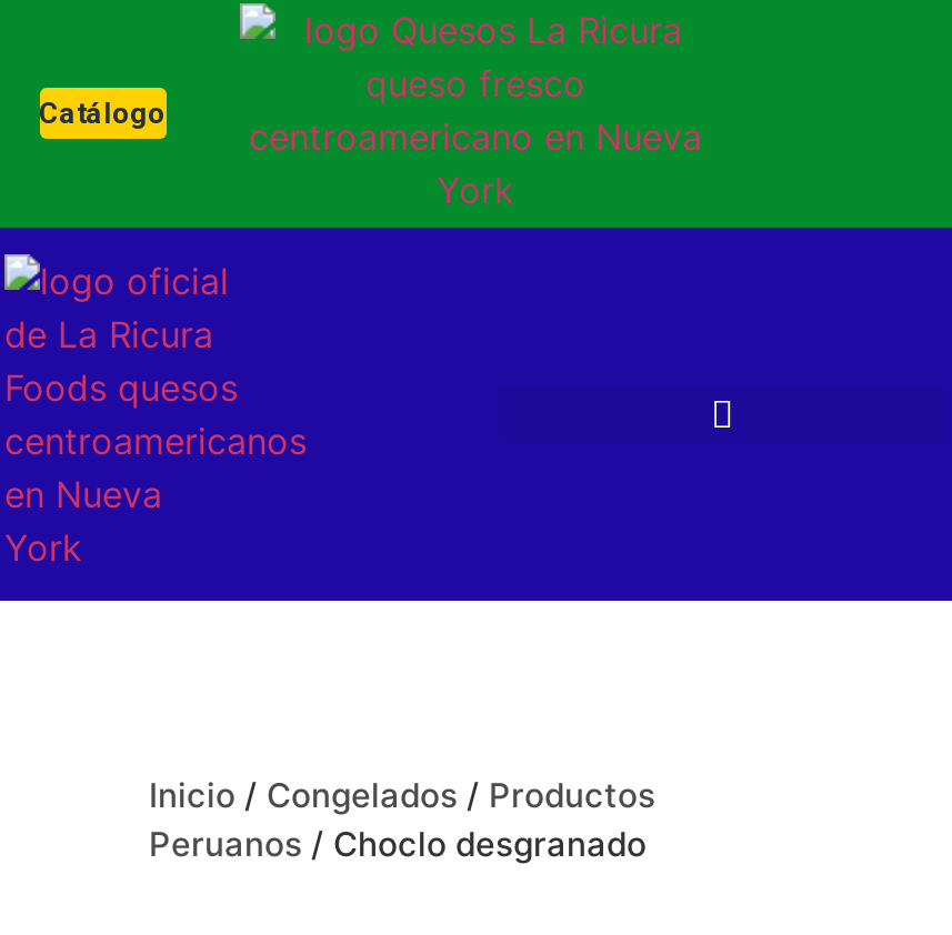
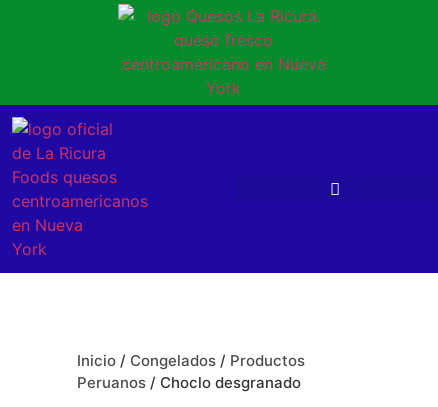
[39,95,166,129] Catálogo -> none

